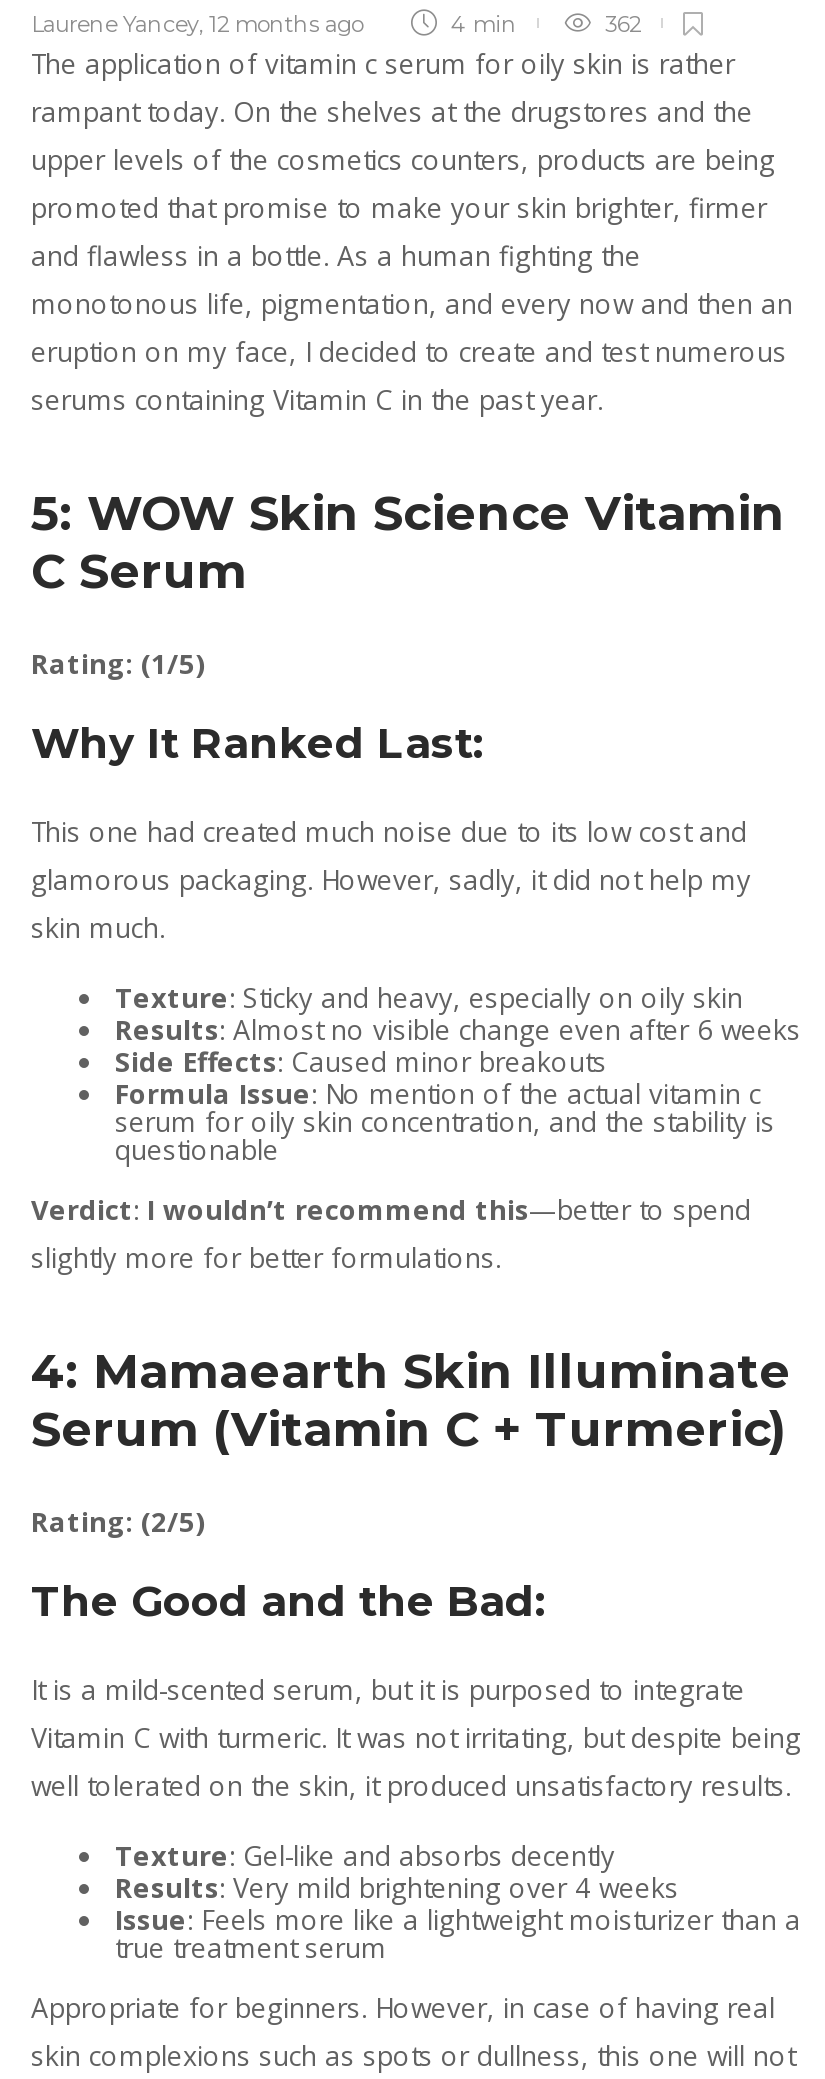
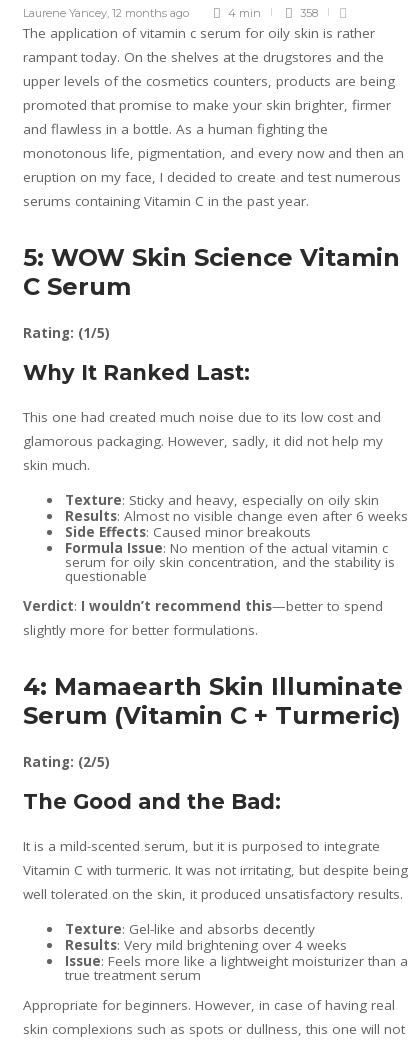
[599,9,641,37] 362 -> [297,6,318,20] 358

